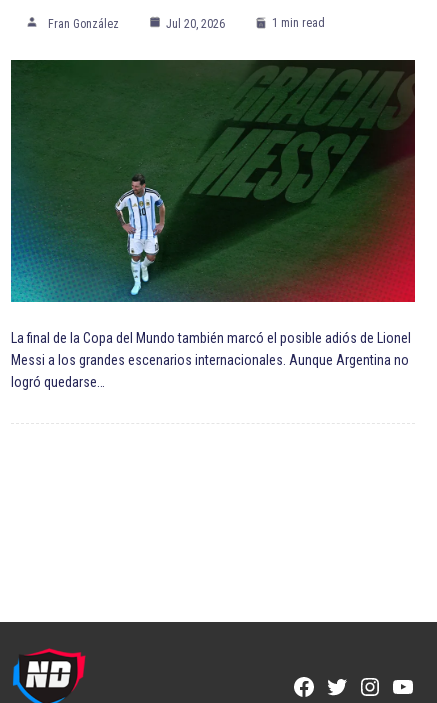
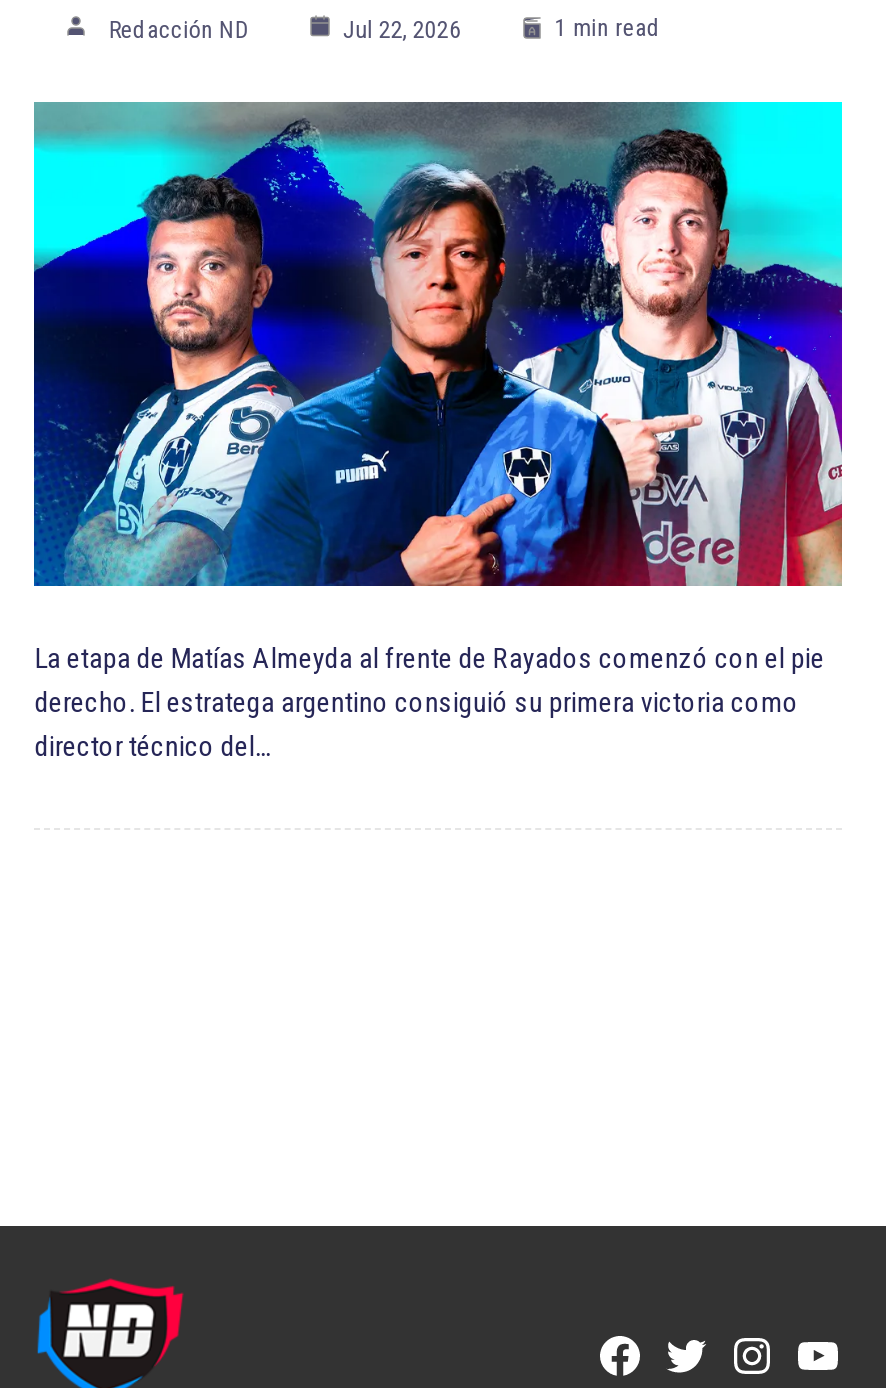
[48,17,225,31] Fran González | Jul 20, 2026 -> [109,16,461,44] Redacción ND | Jul 22, 2026
[10,59,416,390] [image] | La final de la Copa del Mundo también marcó el posible adiós de Lionel | Messi a los grandes escenarios internacionales. Aunque Argentina no | logró quedarse… -> [32,100,844,762] [image] | La etapa de Matías Almeyda al frente de Rayados comenzó con el pie | derecho. El estratega argentino consiguió su primera victoria como | director técnico del…

